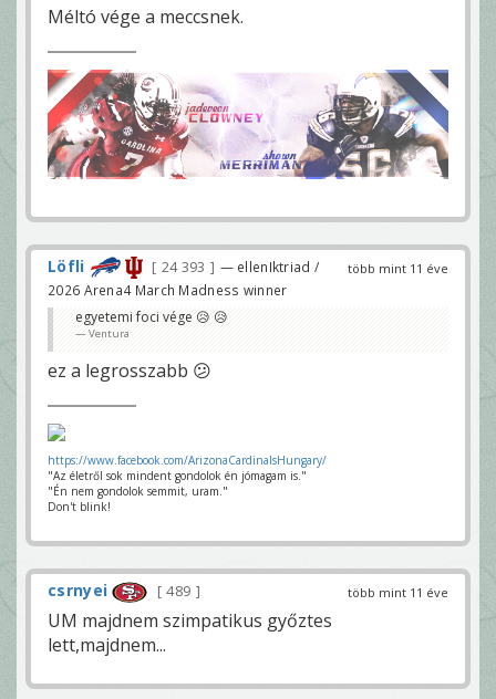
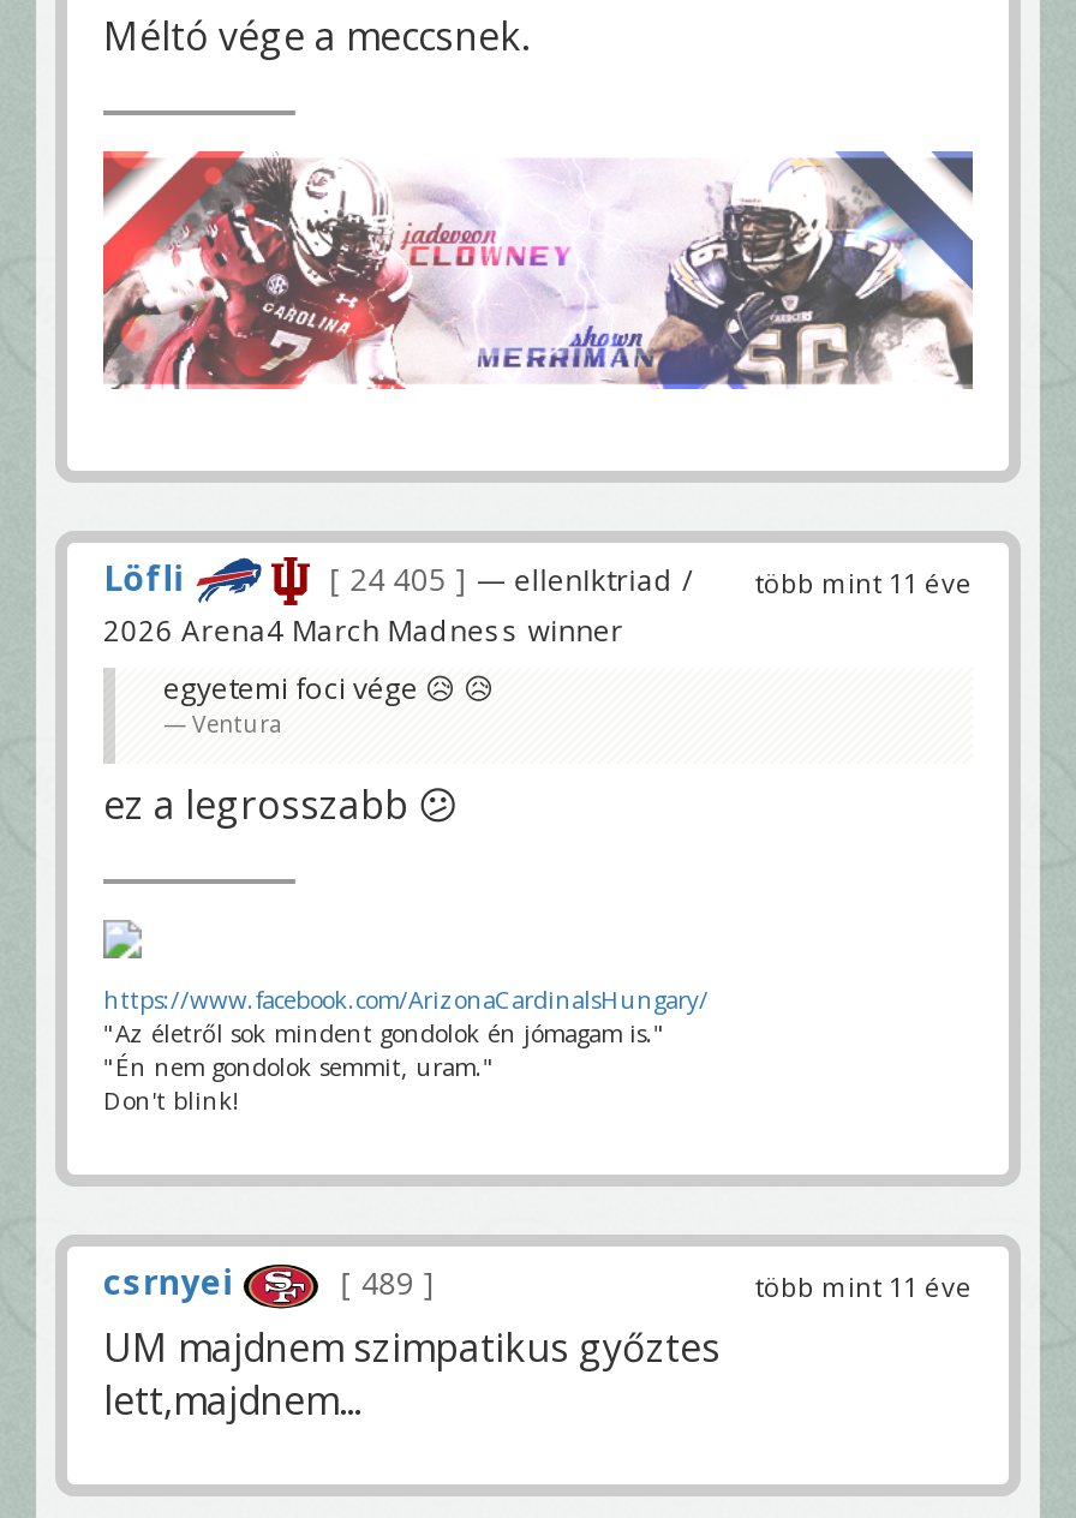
[158,258,448,276] 24 393 — ellenIktriad / több mint 11 éve -> [342,559,973,600] 24 405 — ellenIktriad / több mint 11 éve

